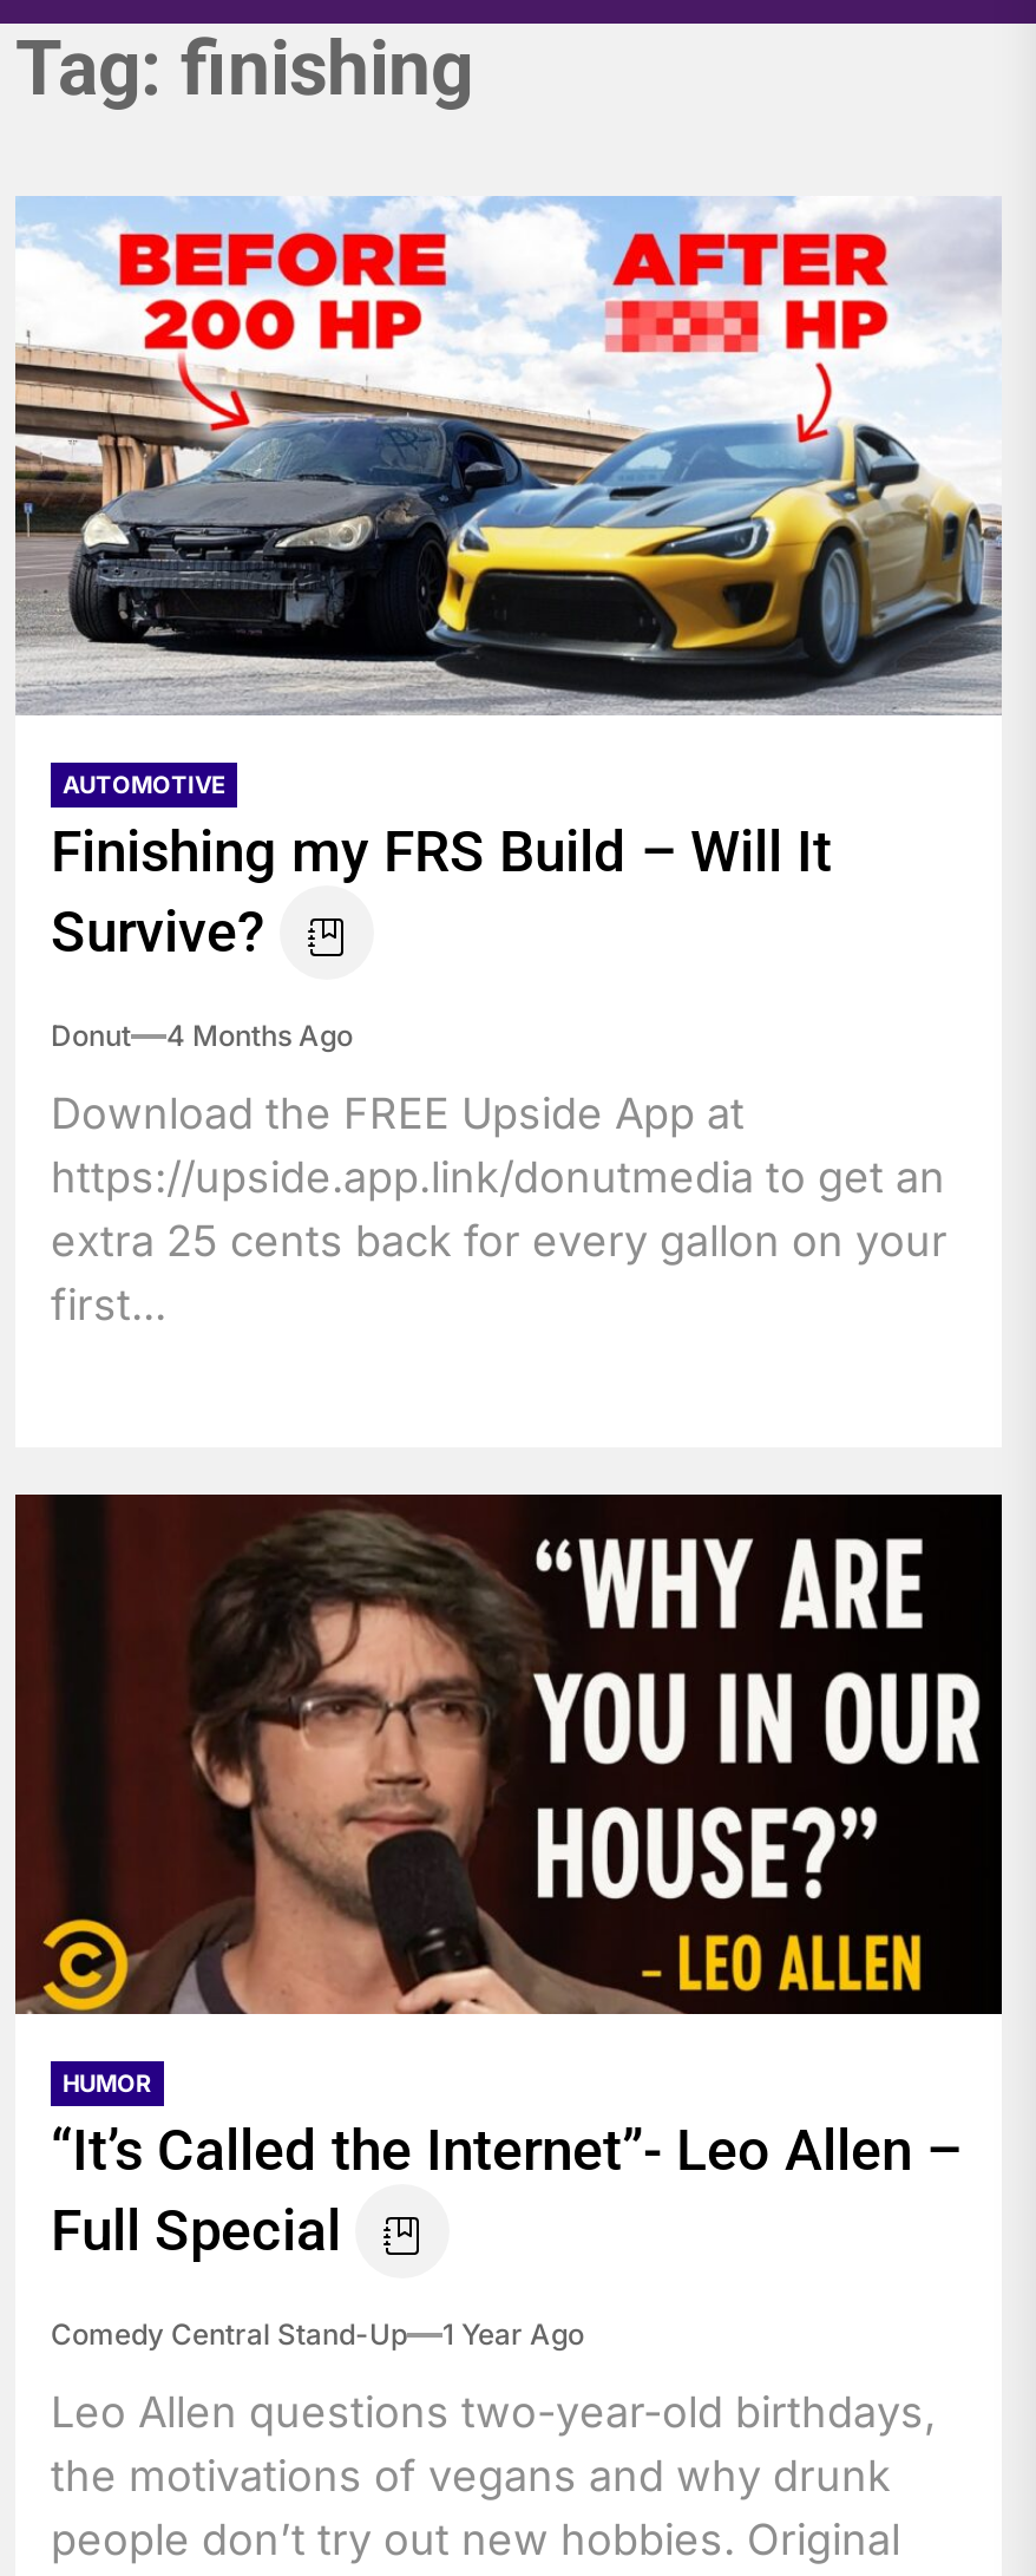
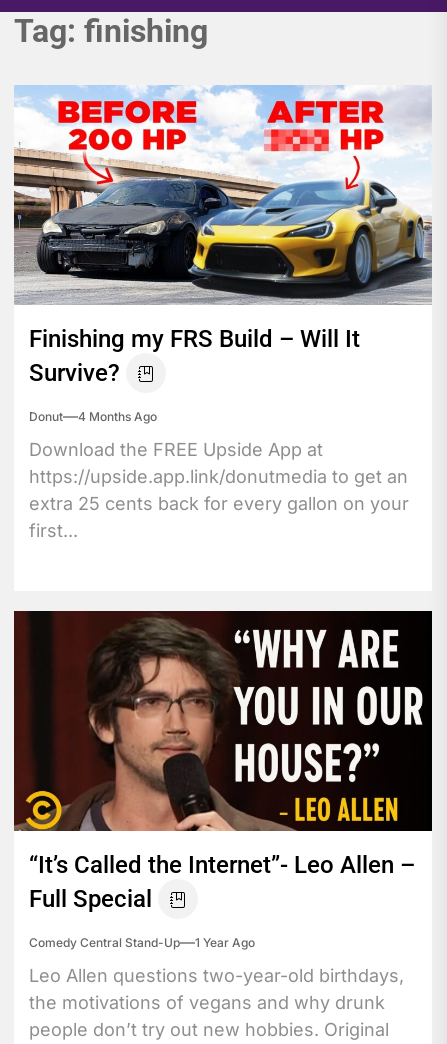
[63,771,225,799] AUTOMOTIVE -> none
[63,2070,152,2098] HUMOR -> none

